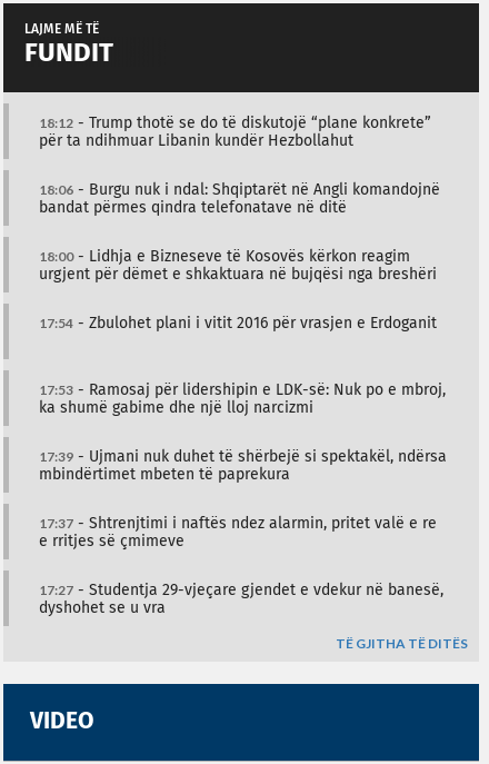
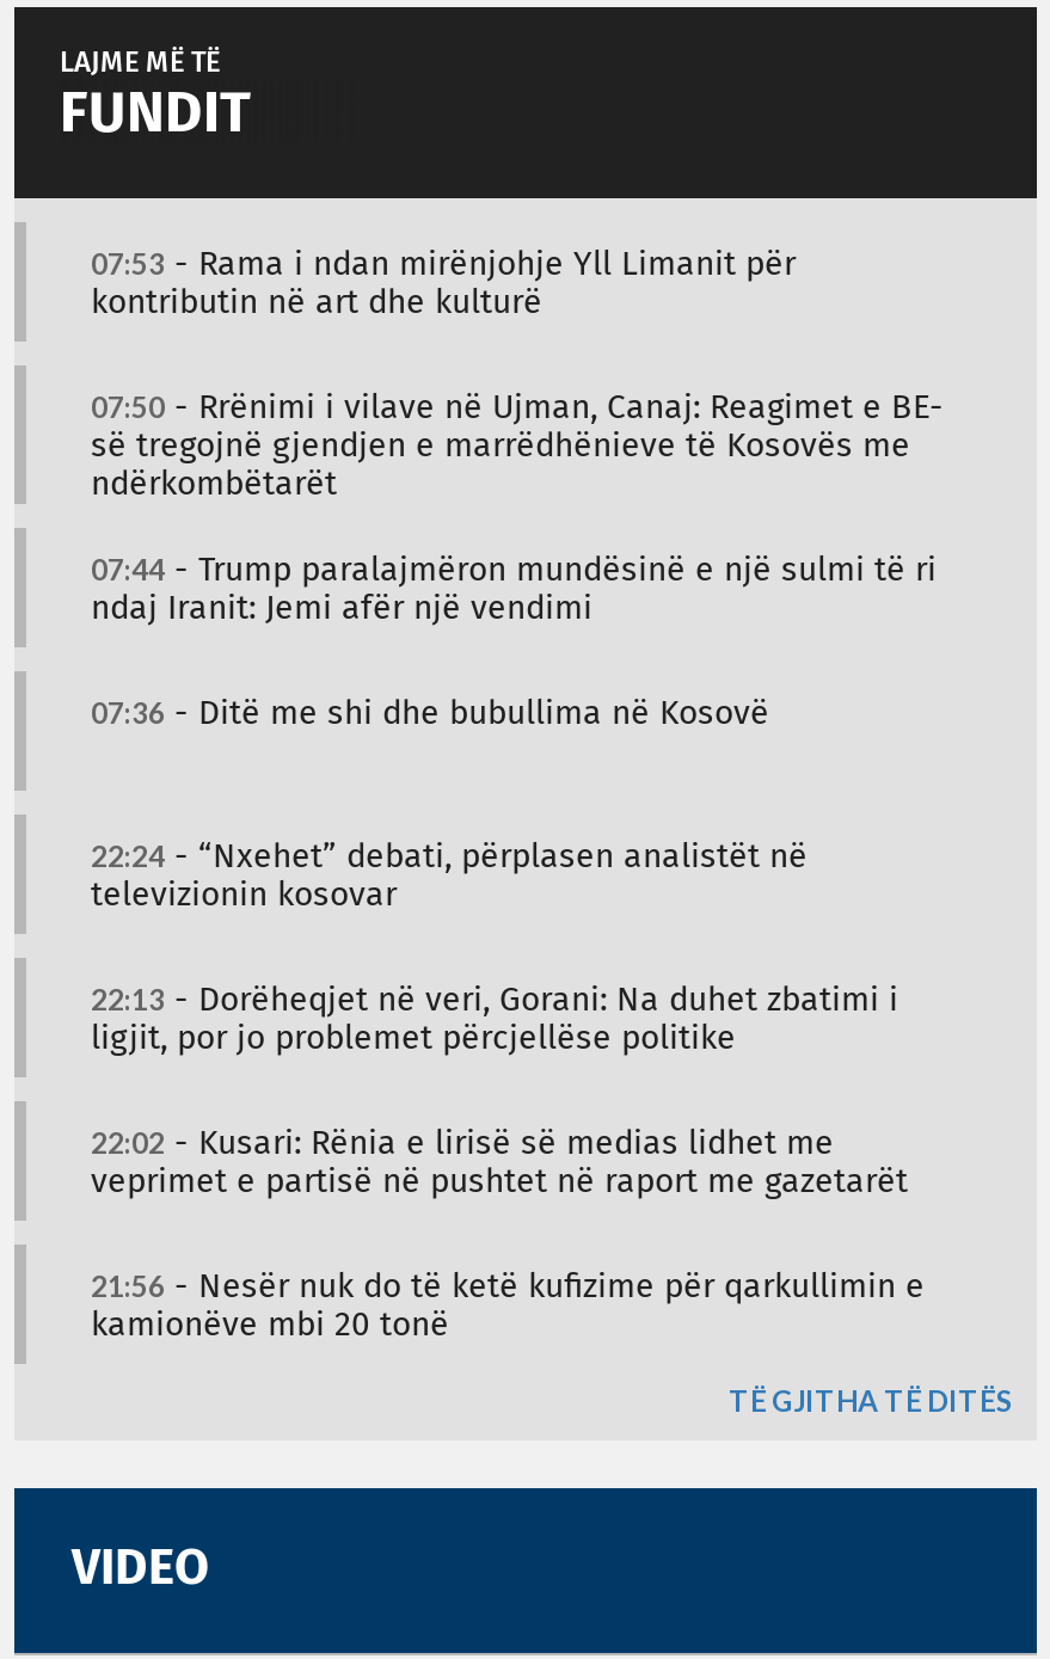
[39,114,431,148] 18:12 - Trump thotë se do të diskutojë “plane konkrete” | për ta ndihmuar Libanin kundër Hezbollahut -> [91,247,796,321] 07:53 - Rama i ndan mirënjohje Yll Limanit për | kontributin në art dhe kulturë
[39,181,440,215] 18:06 - Burgu nuk i ndal: Shqiptarët në Angli komandojnë | bandat përmes qindra telefonatave në ditë -> [91,391,944,503] 07:50 - Rrënimi i vilave në Ujman, Canaj: Reagimet e BE- | së tregojnë gjendjen e marrëdhënieve të Kosovës me | ndërkombëtarët
[39,247,437,282] 18:00 - Lidhja e Bizneseve të Kosovës kërkon reagim | urgjent për dëmet e shkaktuara në bujqësi nga breshëri -> [91,553,937,627] 07:44 - Trump paralajmëron mundësinë e një sulmi të ri | ndaj Iranit: Jemi afër një vendimi
[39,314,437,331] 17:54 - Zbulohet plani i vitit 2016 për vrasjen e Erdoganit -> [91,696,769,732] 07:36 - Ditë me shi dhe bubullima në Kosovë
[39,381,446,415] 17:53 - Ramosaj për lidershipin e LDK-së: Nuk po e mbroj, | ka shumë gabime dhe një lloj narcizmi -> [91,840,808,914] 22:24 - “Nxehet” debati, përplasen analistët në | televizionin kosovar
[39,448,447,482] 17:39 - Ujmani nuk duhet të shërbejë si spektakël, ndërsa | mbindërtimet mbeten të paprekura -> [91,983,898,1057] 22:13 - Dorëheqjet në veri, Gorani: Na duhet zbatimi i | ligjit, por jo problemet përcjellëse politike
[39,514,437,549] 17:37 - Shtrenjtimi i naftës ndez alarmin, pritet valë e re | e rritjes së çmimeve -> [91,1126,908,1200] 22:02 - Kusari: Rënia e lirisë së medias lidhet me | veprimet e partisë në pushtet në raport me gazetarët
[39,581,443,616] 17:27 - Studentja 29-vjeçare gjendet e vdekur në banesë, | dyshohet se u vra -> [91,1270,925,1344] 21:56 - Nesër nuk do të ketë kufizime për qarkullimin e | kamionëve mbi 20 tonë

